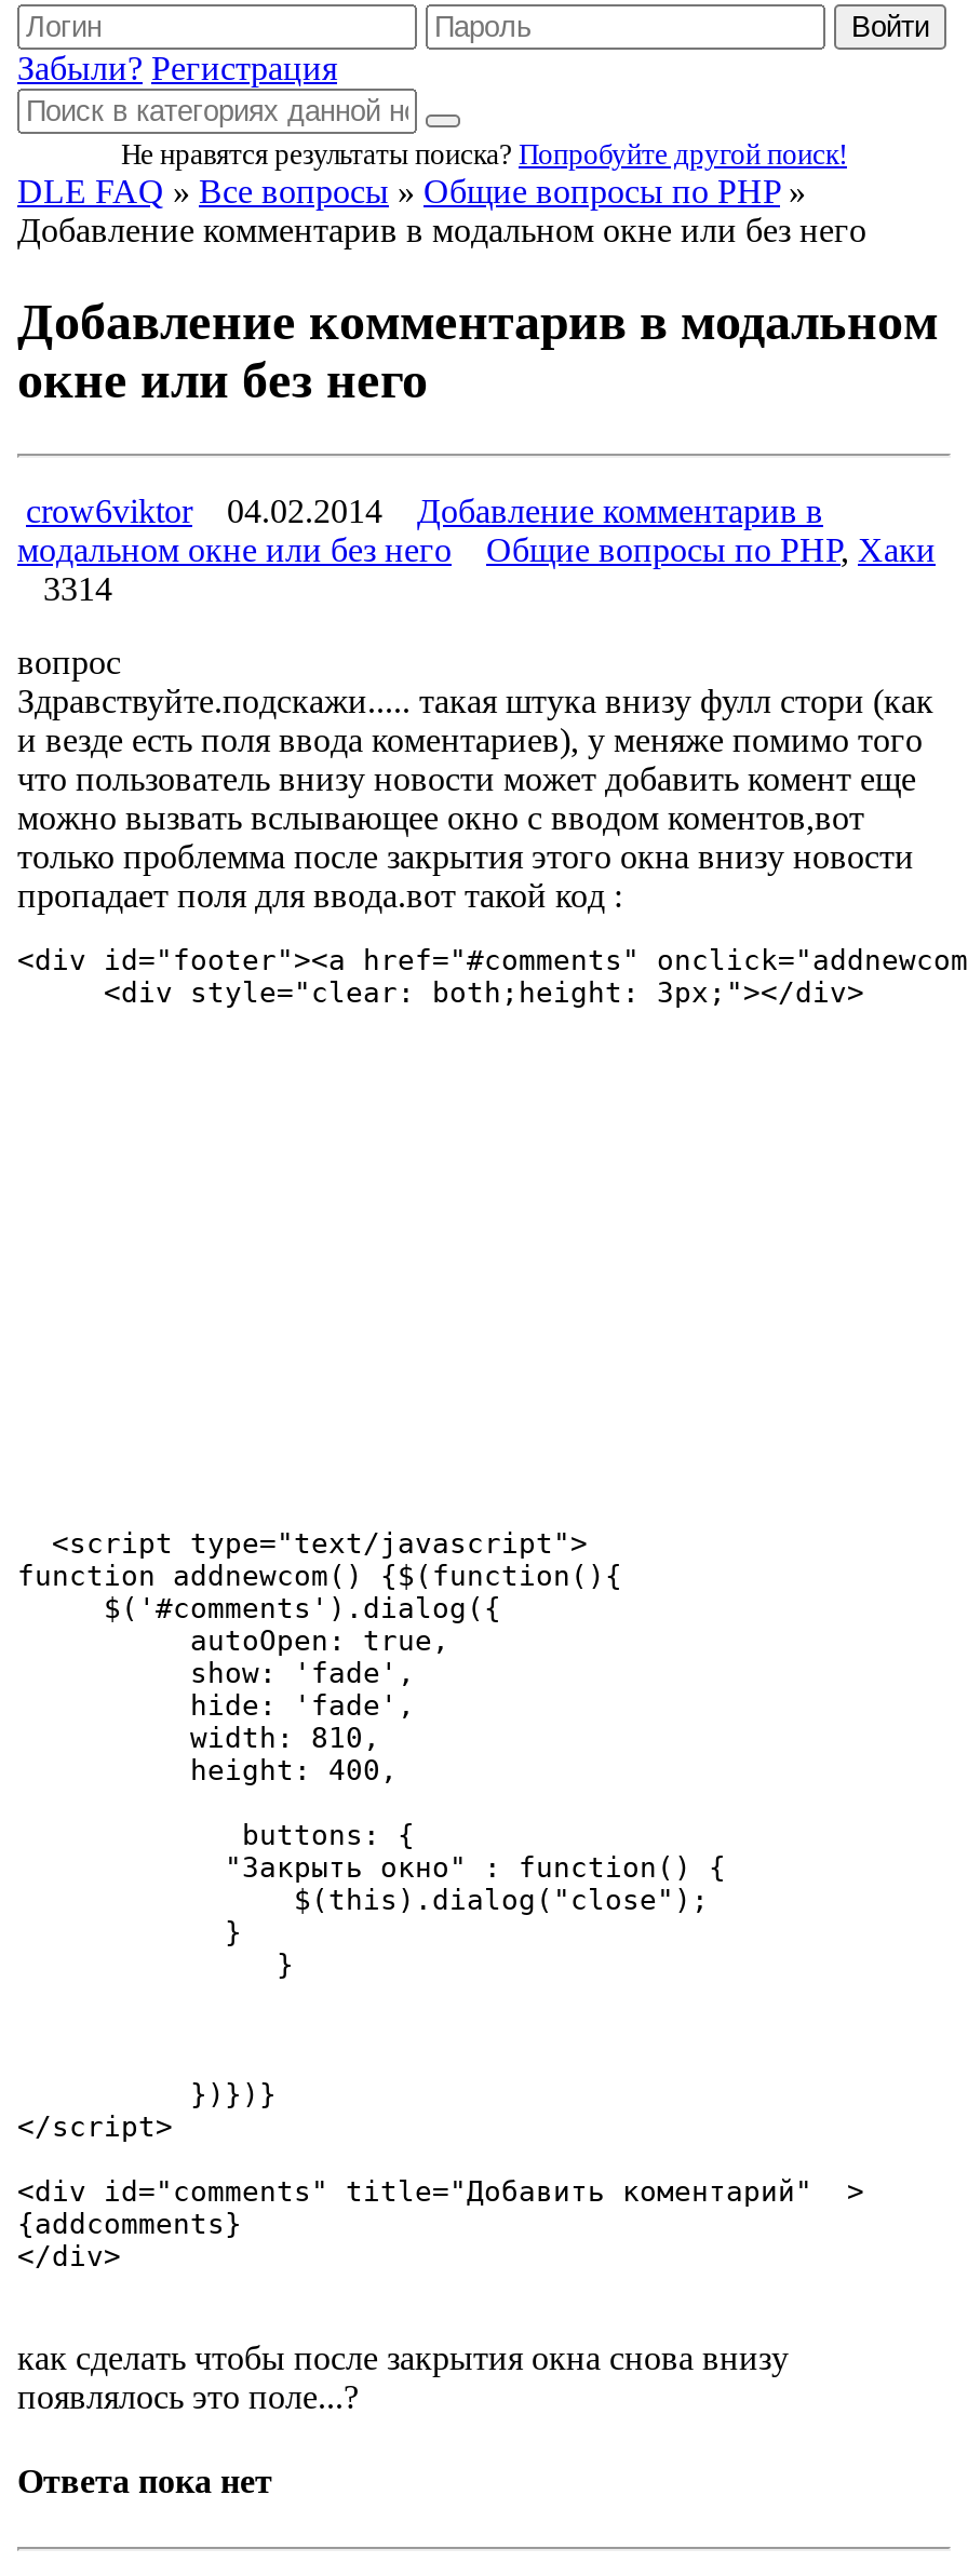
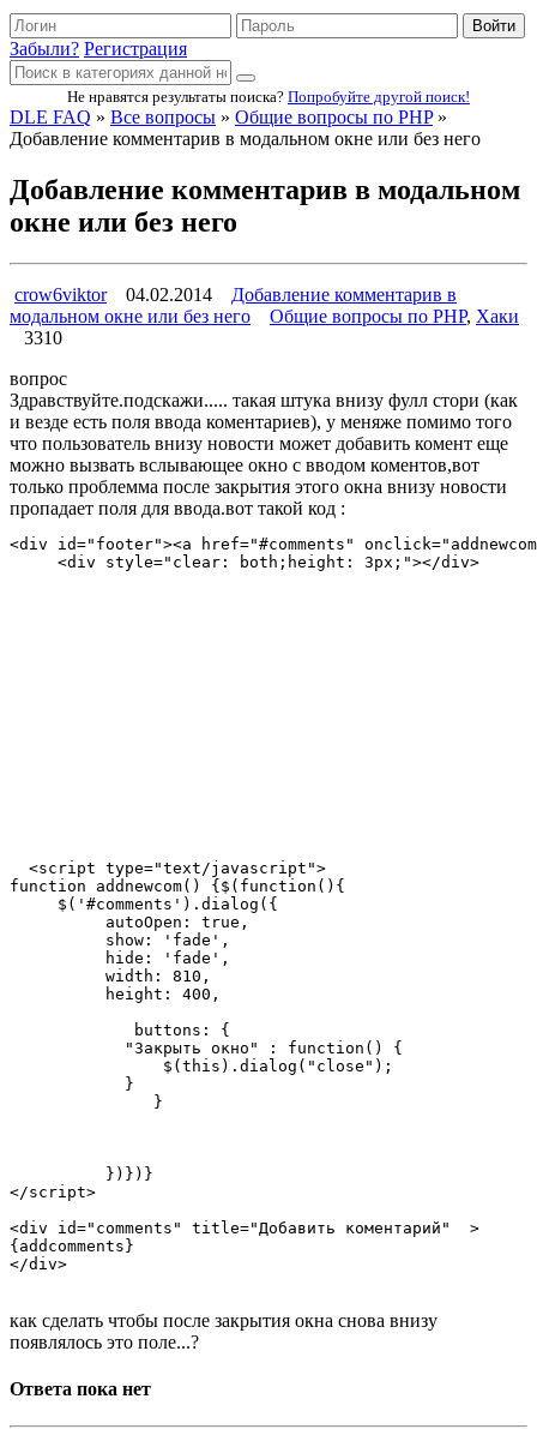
[35,570,112,607] 3314 -> [19,327,62,348] 3310

